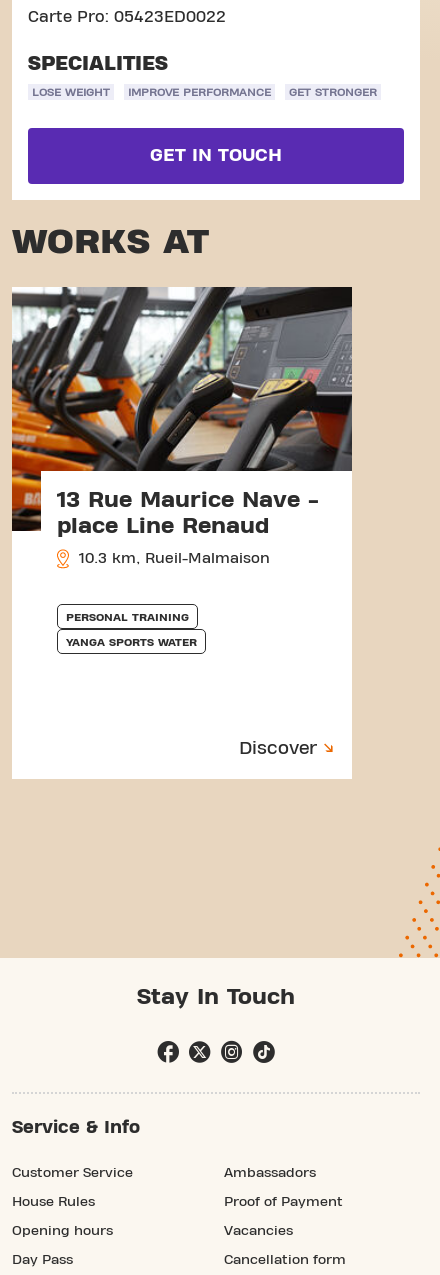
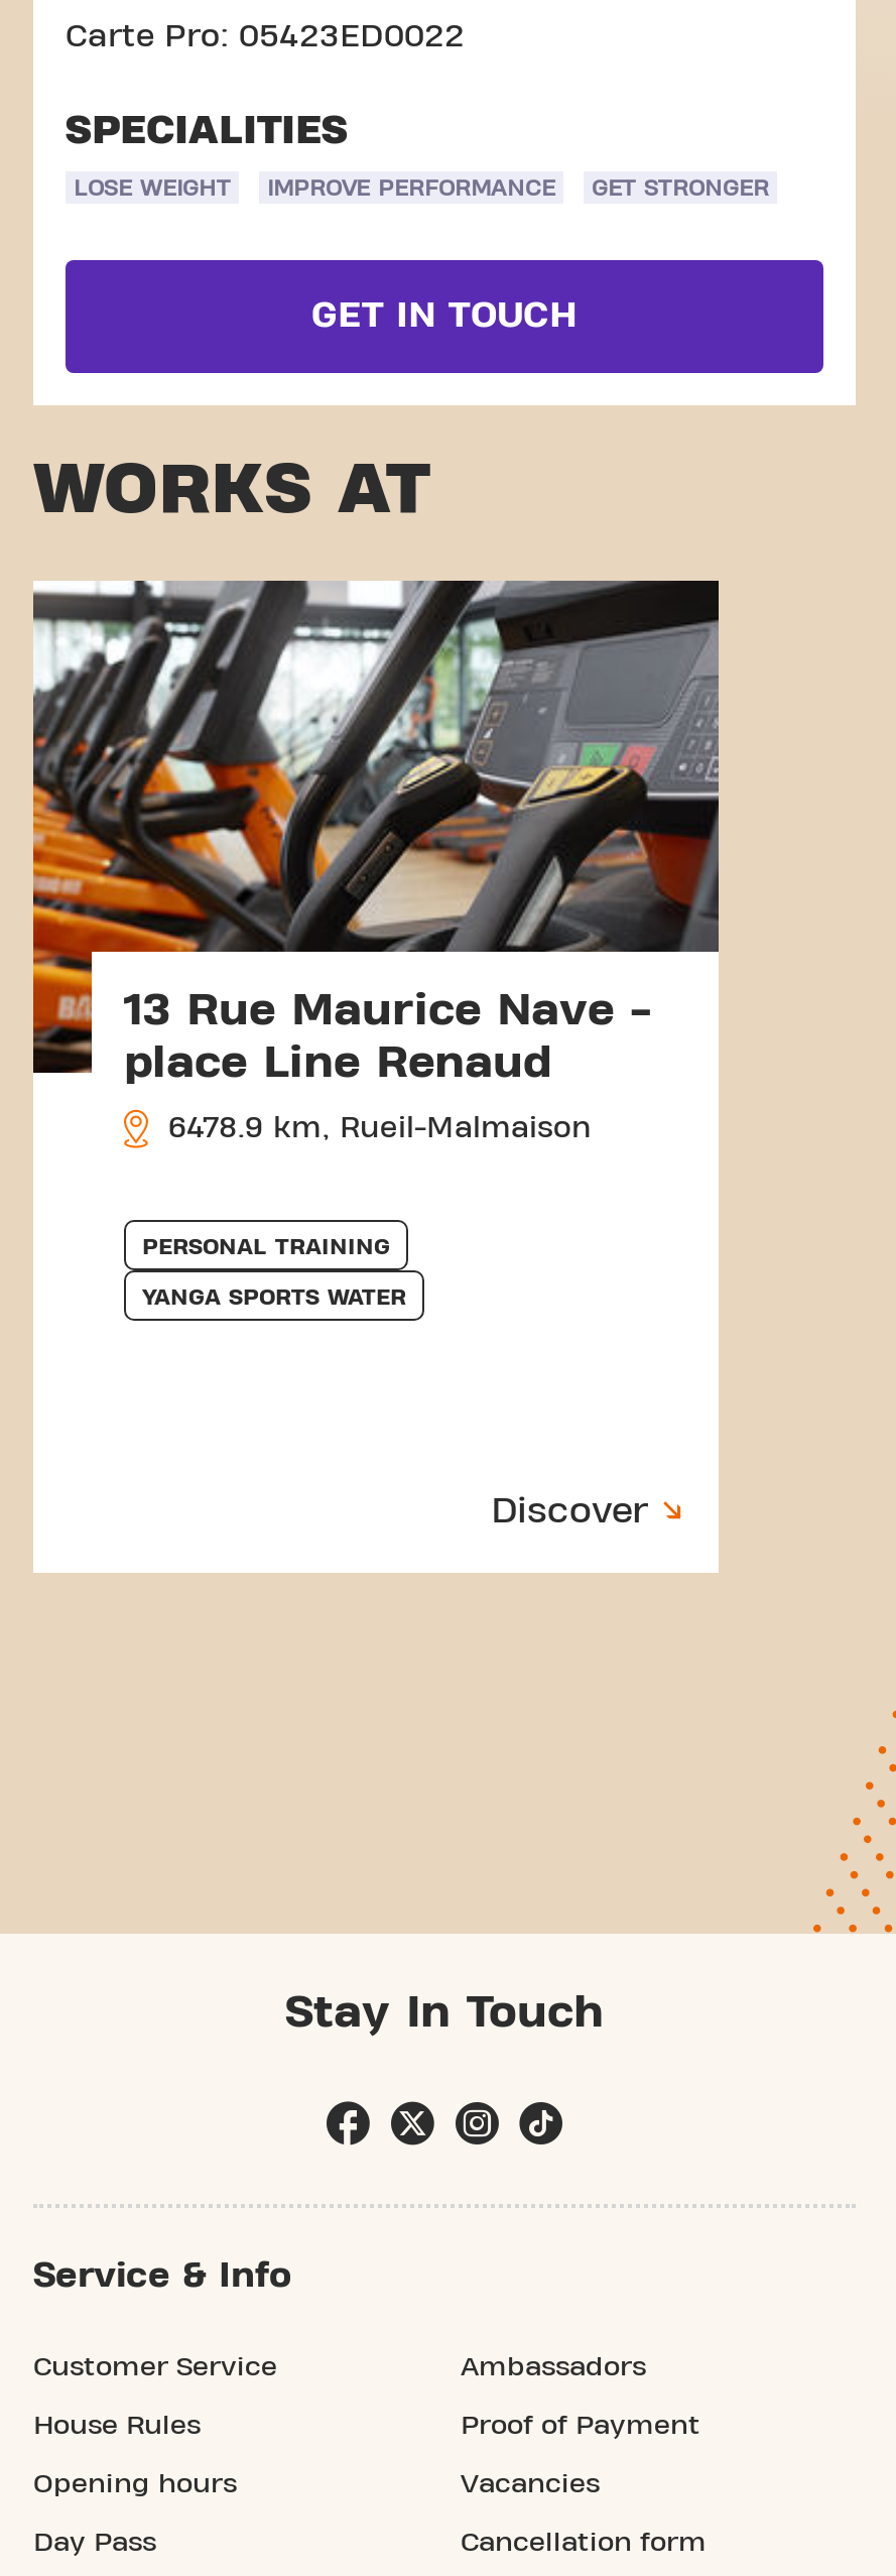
[74,550,270,565] 10.3 km, Rueil-Malmaison -> [158,1112,592,1142] 6478.9 km, Rueil-Malmaison

